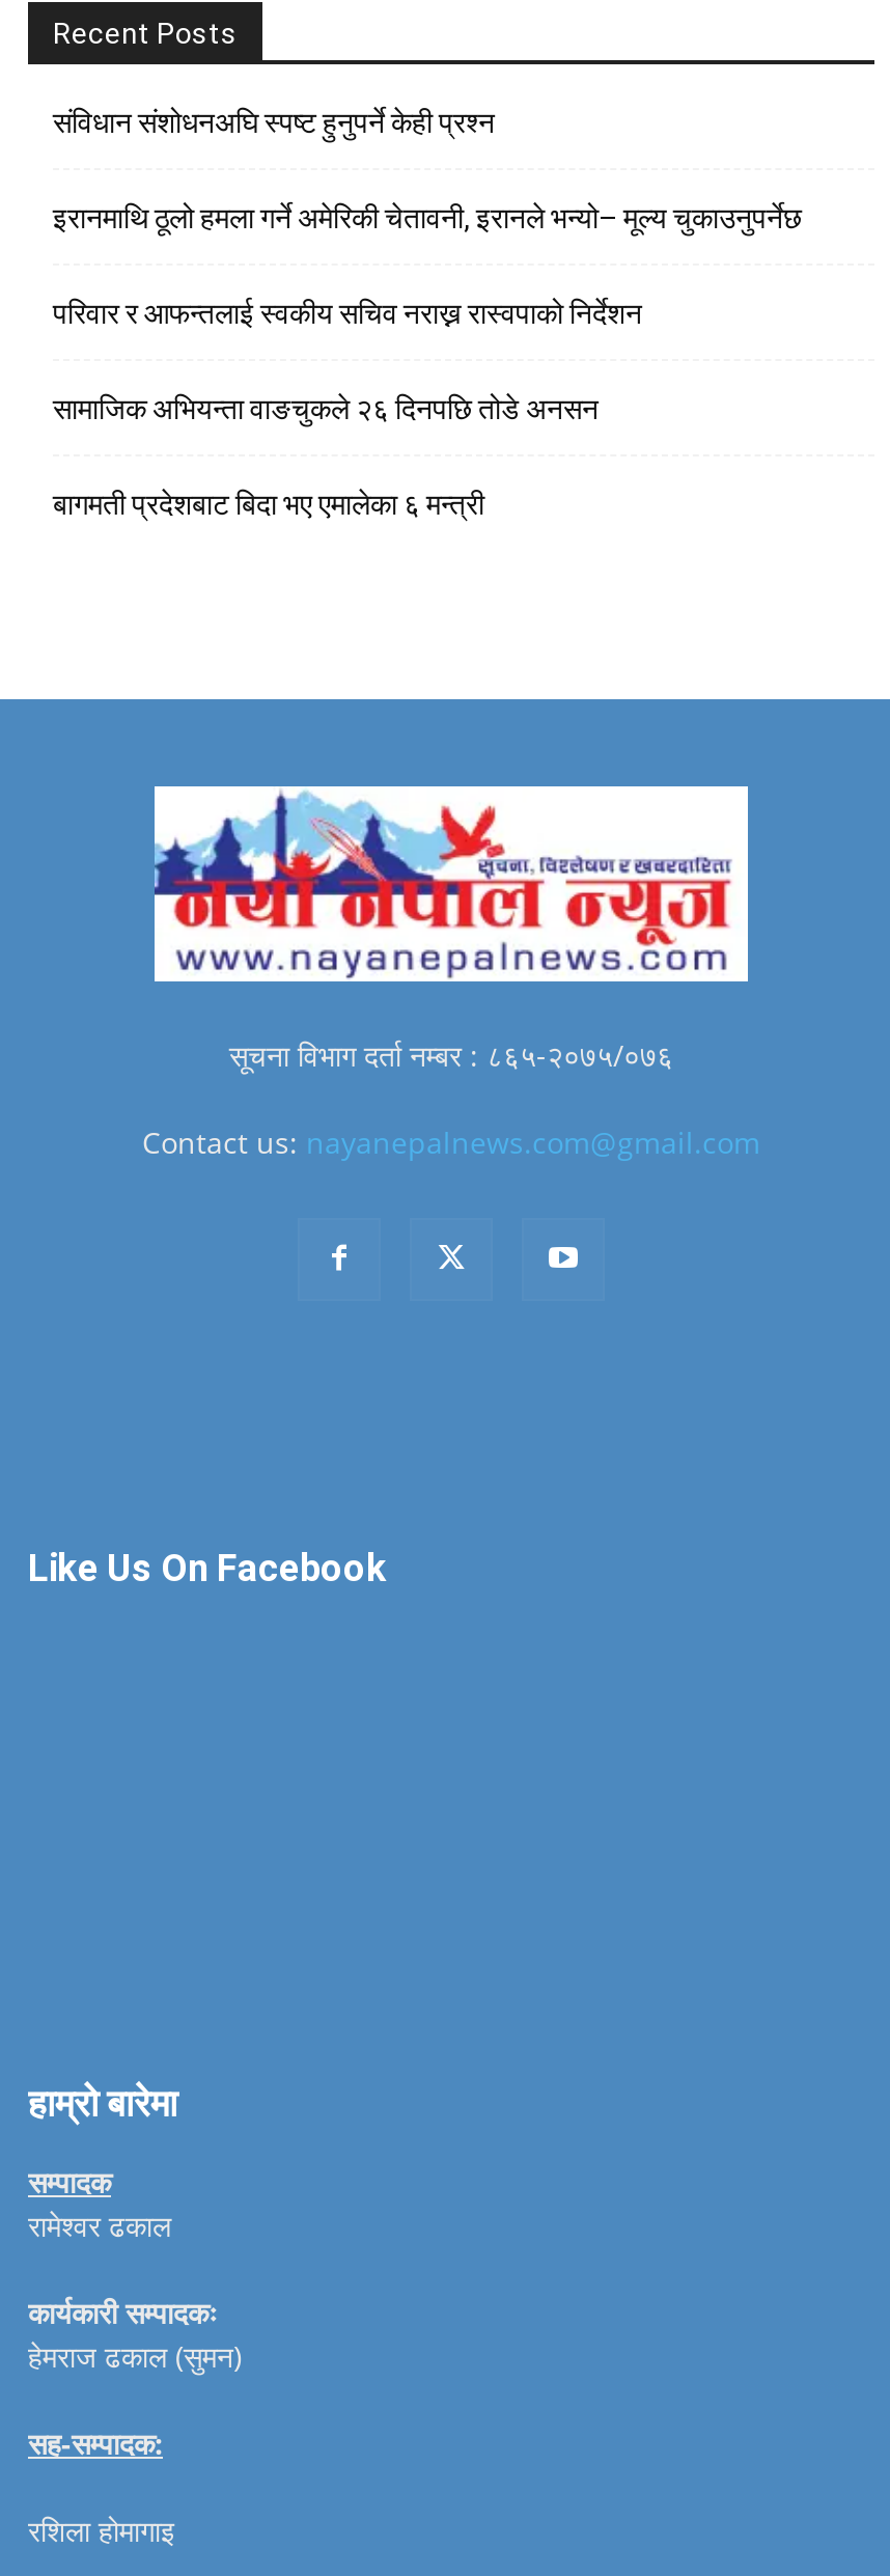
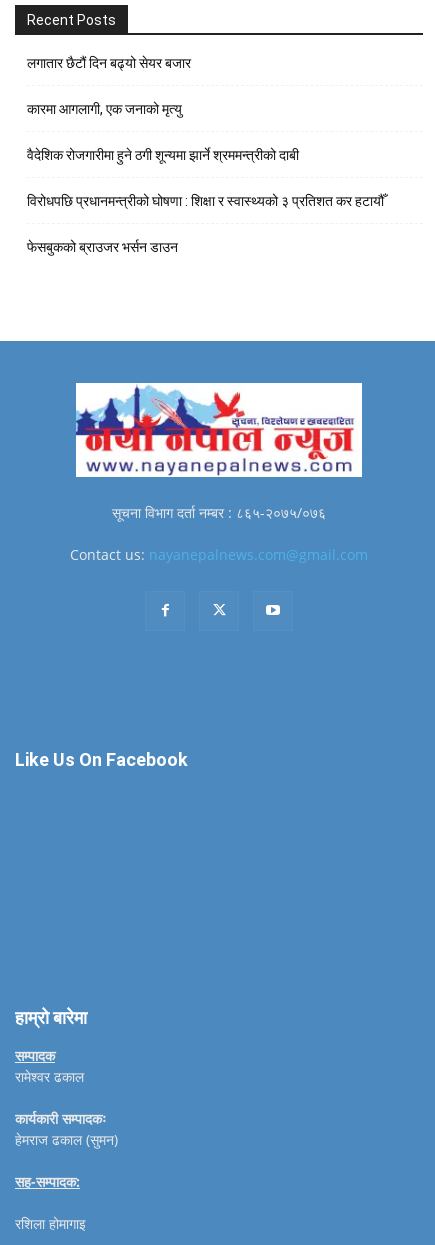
[53,105,495,139] संविधान संशोधनअघि स्पष्ट हुनुपर्ने केही प्रश्न -> [27,55,191,71] लगातार छैटौं दिन बढ्यो सेयर बजार
[53,201,802,234] इरानमाथि ठूलो हमला गर्ने अमेरिकी चेतावनी, इरानले भन्यो– मूल्य चुकाउनुपर्नेछ -> [27,101,182,117] कारमा आगलागी, एक जनाको मृत्यु
[53,296,642,329] परिवार र आफन्तलाई स्वकीय सचिव नराख्न रास्वपाको निर्देशन -> [27,147,299,163] वैदेशिक रोजगारीमा हुने ठगी शून्यमा झार्ने श्रममन्त्रीको दाबी
[53,392,599,425] सामाजिक अभियन्ता वाङचुकले २६ दिनपछि तोडे अनसन -> [27,193,384,209] विरोधपछि प्रधानमन्त्रीको घोषणा : शिक्षा र स्वास्थ्यको ३ प्रतिशत कर हटायौँ
[53,487,484,520] बागमती प्रदेशबाट बिदा भए एमालेका ६ मन्त्री -> [27,239,178,255] फेसबुकको ब्राउजर भर्सन डाउन

